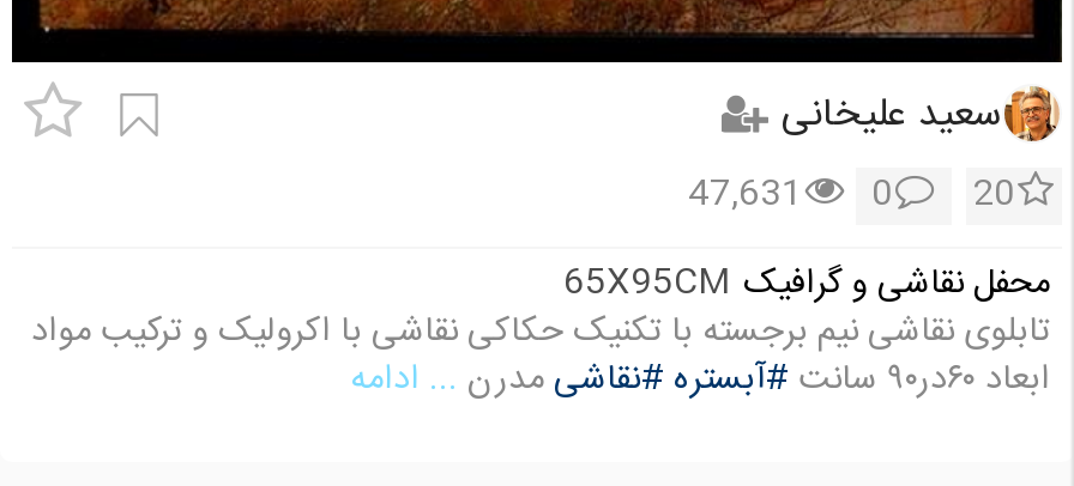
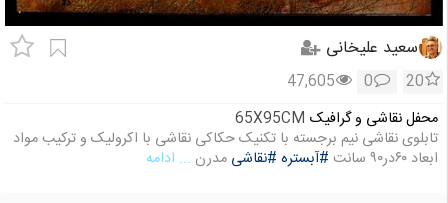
[688,168,1015,225] 47,631 0 20 -> [287,70,423,94] 47,605 0 20

